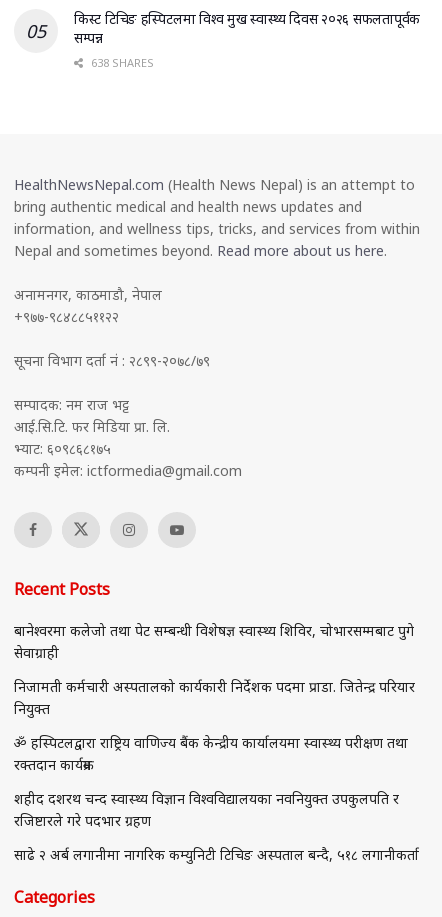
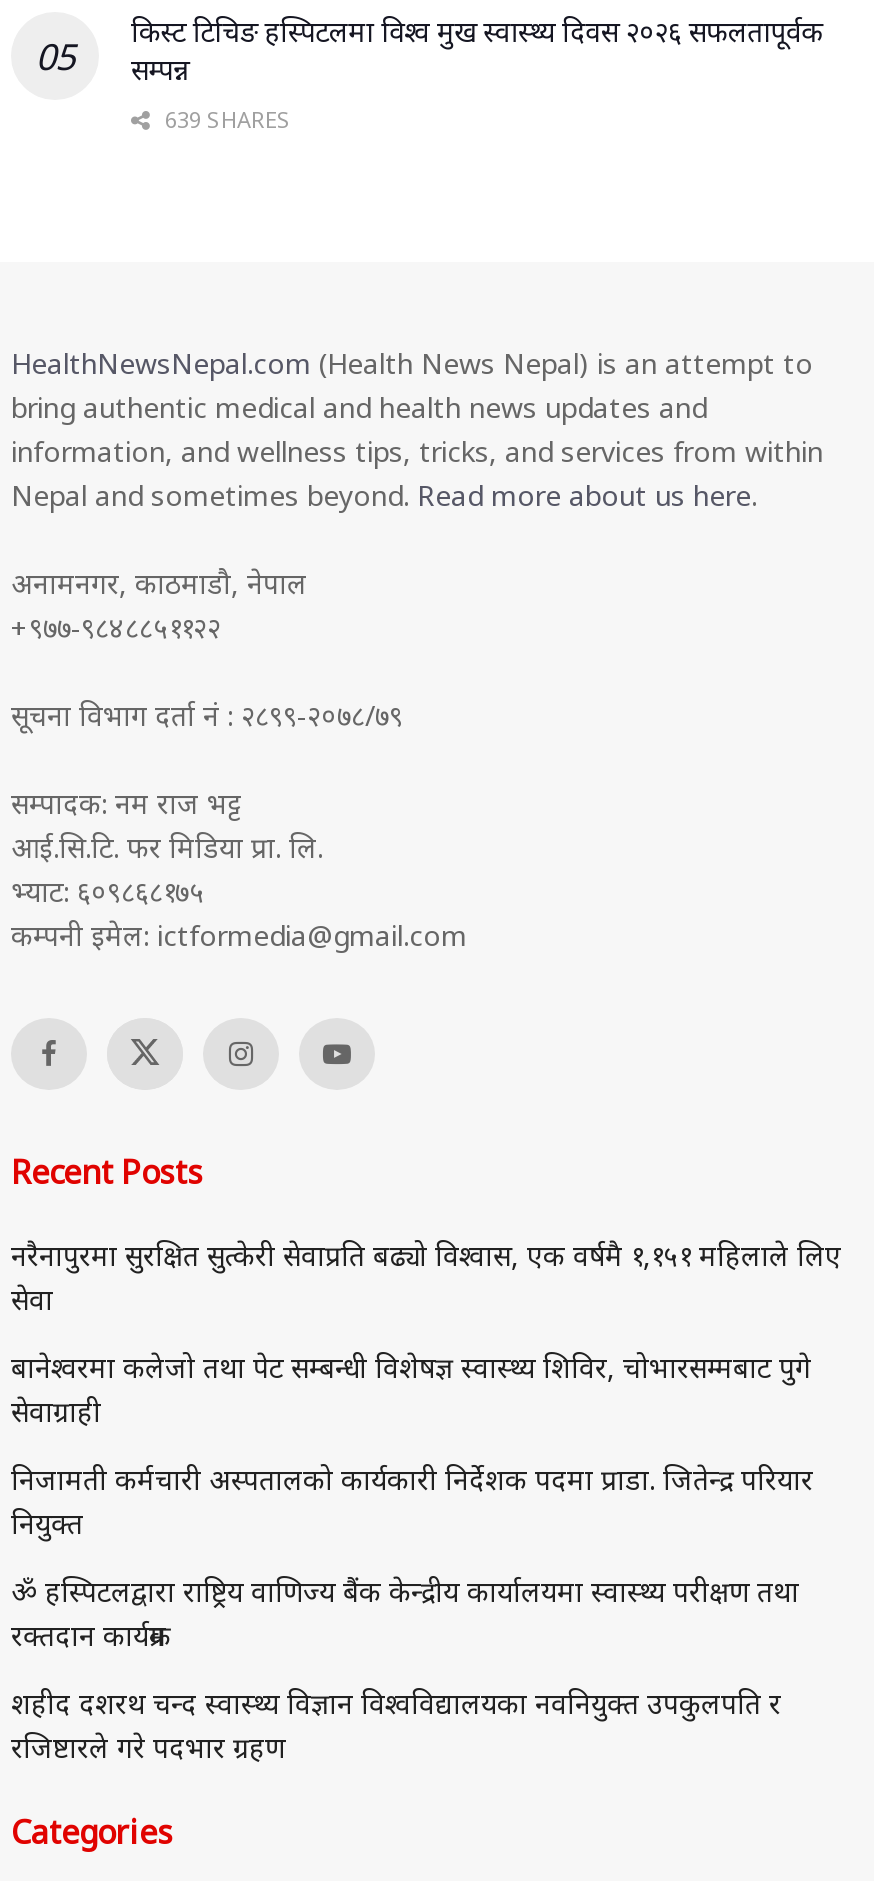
[88,55,154,70] 638 SHARES -> [159,105,291,135] 639 SHARES
none -> [11,1237,841,1319] नरैनापुरमा सुरक्षित सुत्केरी सेवाप्रति बढ्यो विश्वास, एक वर्षमै १,१५१ महिलाले लिए | सेवा
moved [14,621,415,830] -> [11,1349,813,1767]: बानेश्वरमा कलेजो तथा पेट सम्बन्धी विशेषज्ञ स्वास्थ्य शिविर, चोभारसम्मबाट पुगे | सेवाग्राही | निजामती कर्मचारी अस्पतालको कार्यकारी निर्देशक पदमा प्राडा. जितेन्द्र परियार | नियुक्त | ॐ हस्पिटलद्वारा राष्ट्रिय वाणिज्य बैंक केन्द्रीय कार्यालयमा स्वास्थ्य परीक्षण तथा | रक्तदान कार्यक्रम | शहीद दशरथ चन्द स्वास्थ्य विज्ञान विश्वविद्यालयका नवनियुक्त उपकुलपति र | रजिष्टारले गरे पदभार ग्रहण
[14,845,419,864] साढे २ अर्ब लगानीमा नागरिक कम्युनिटी टिचिङ अस्पताल बन्दै, ५१८ लगानीकर्ता -> none

